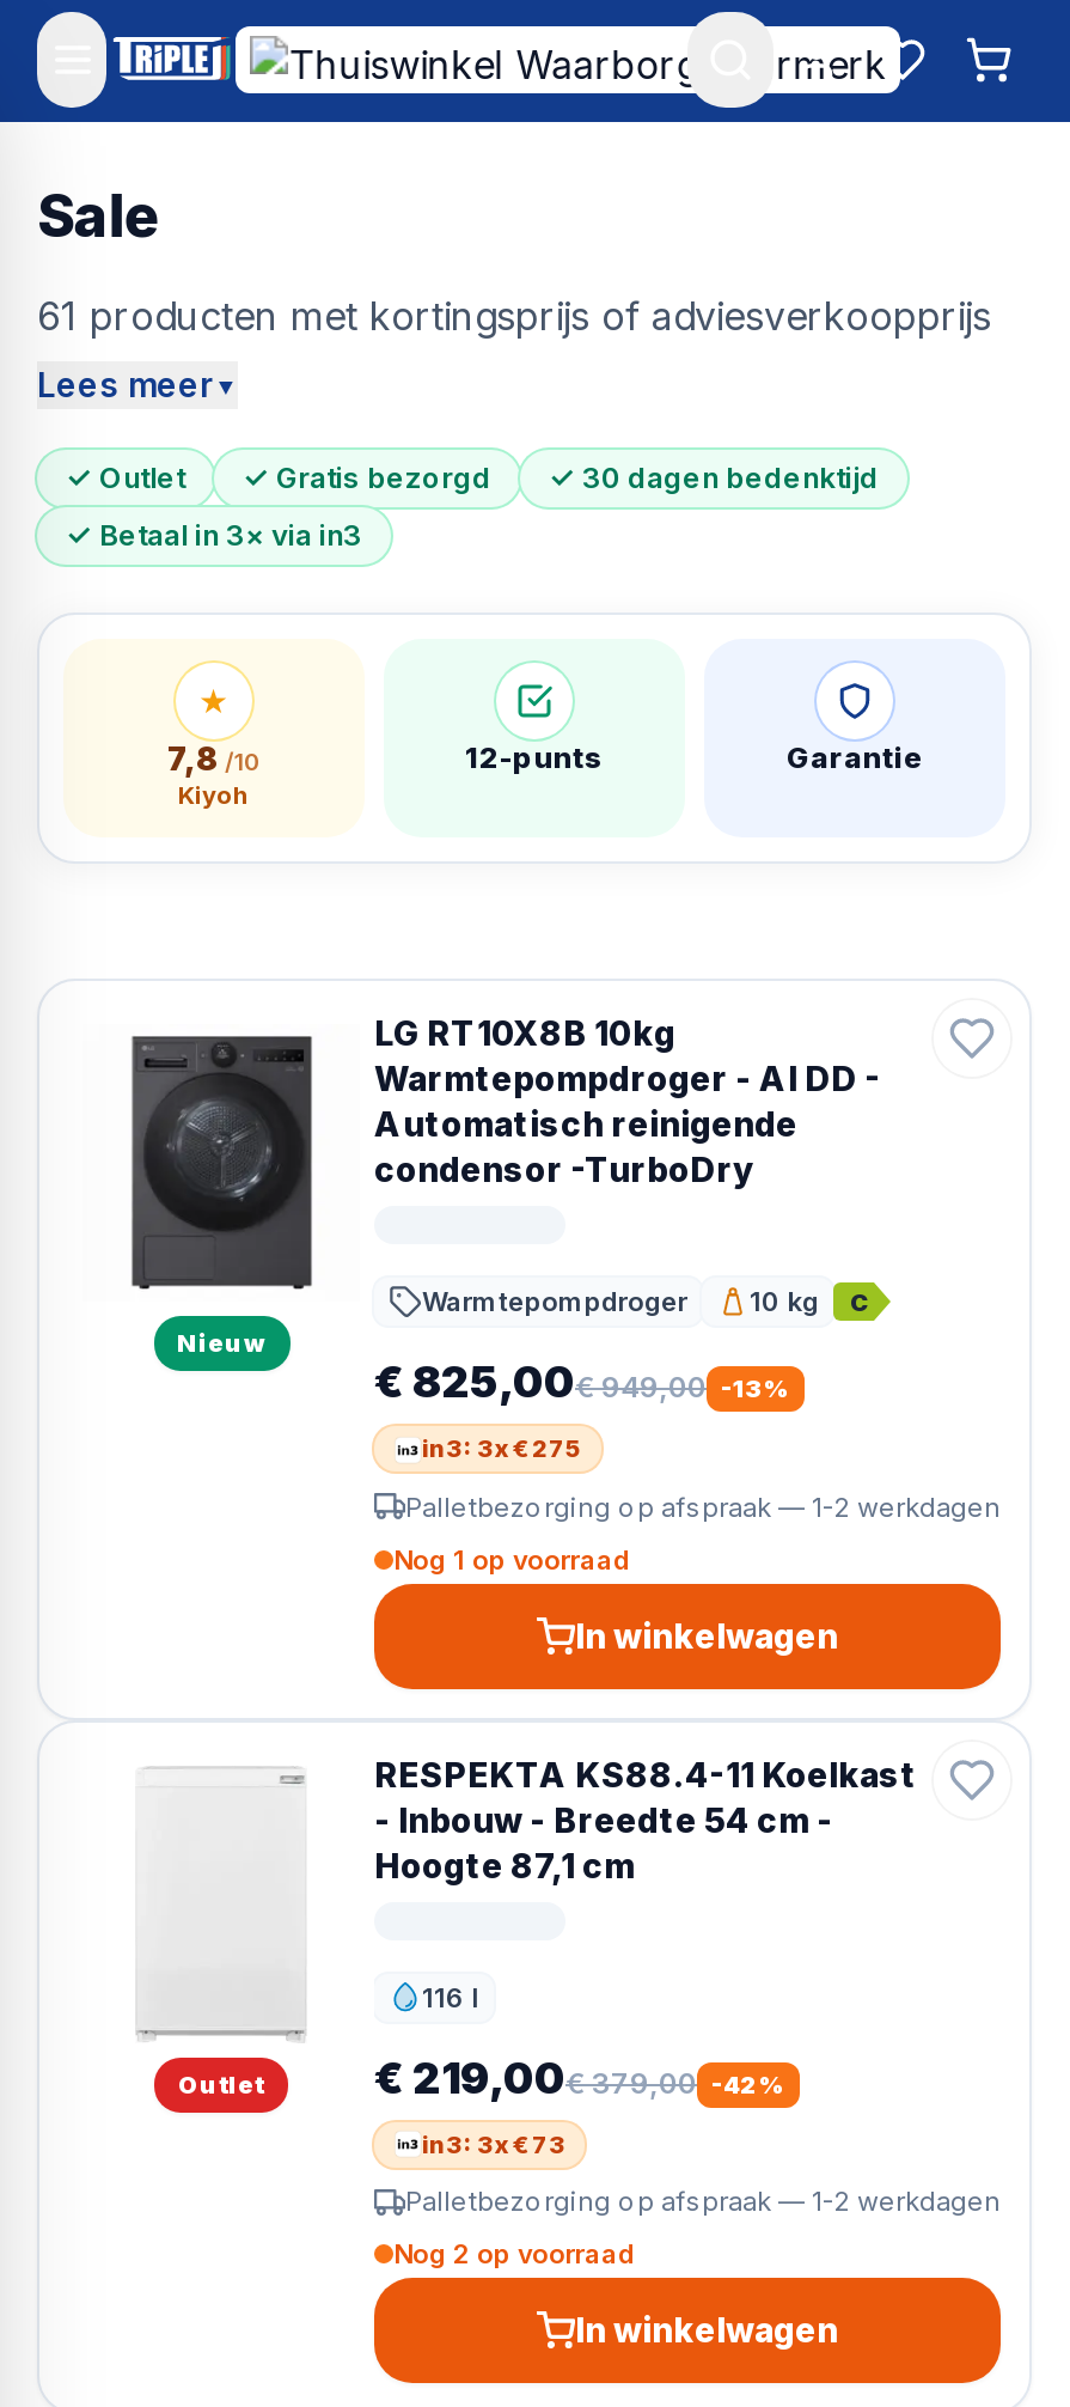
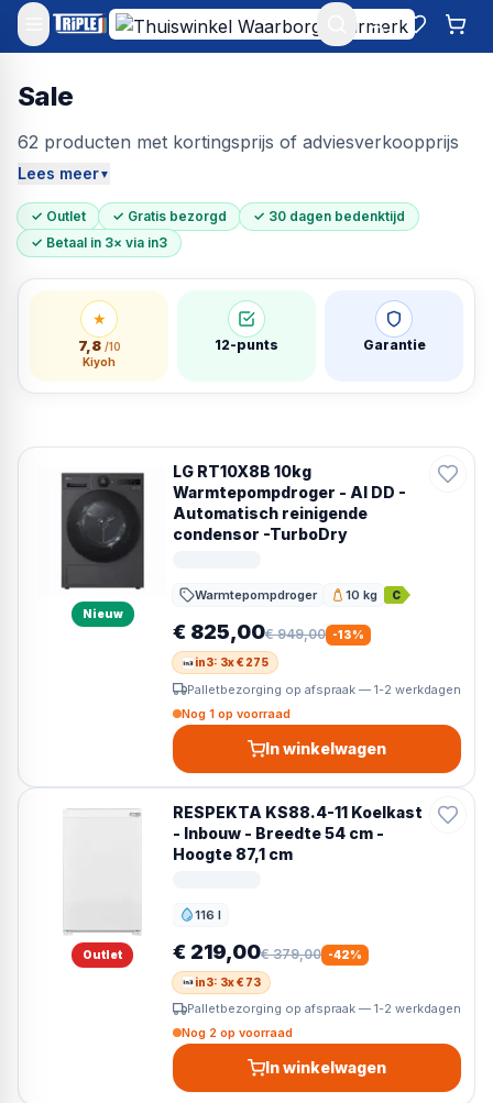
[37,292,991,340] 61 producten met kortingsprijs of adviesverkoopprijs -> [18,131,459,153] 62 producten met kortingsprijs of adviesverkoopprijs

